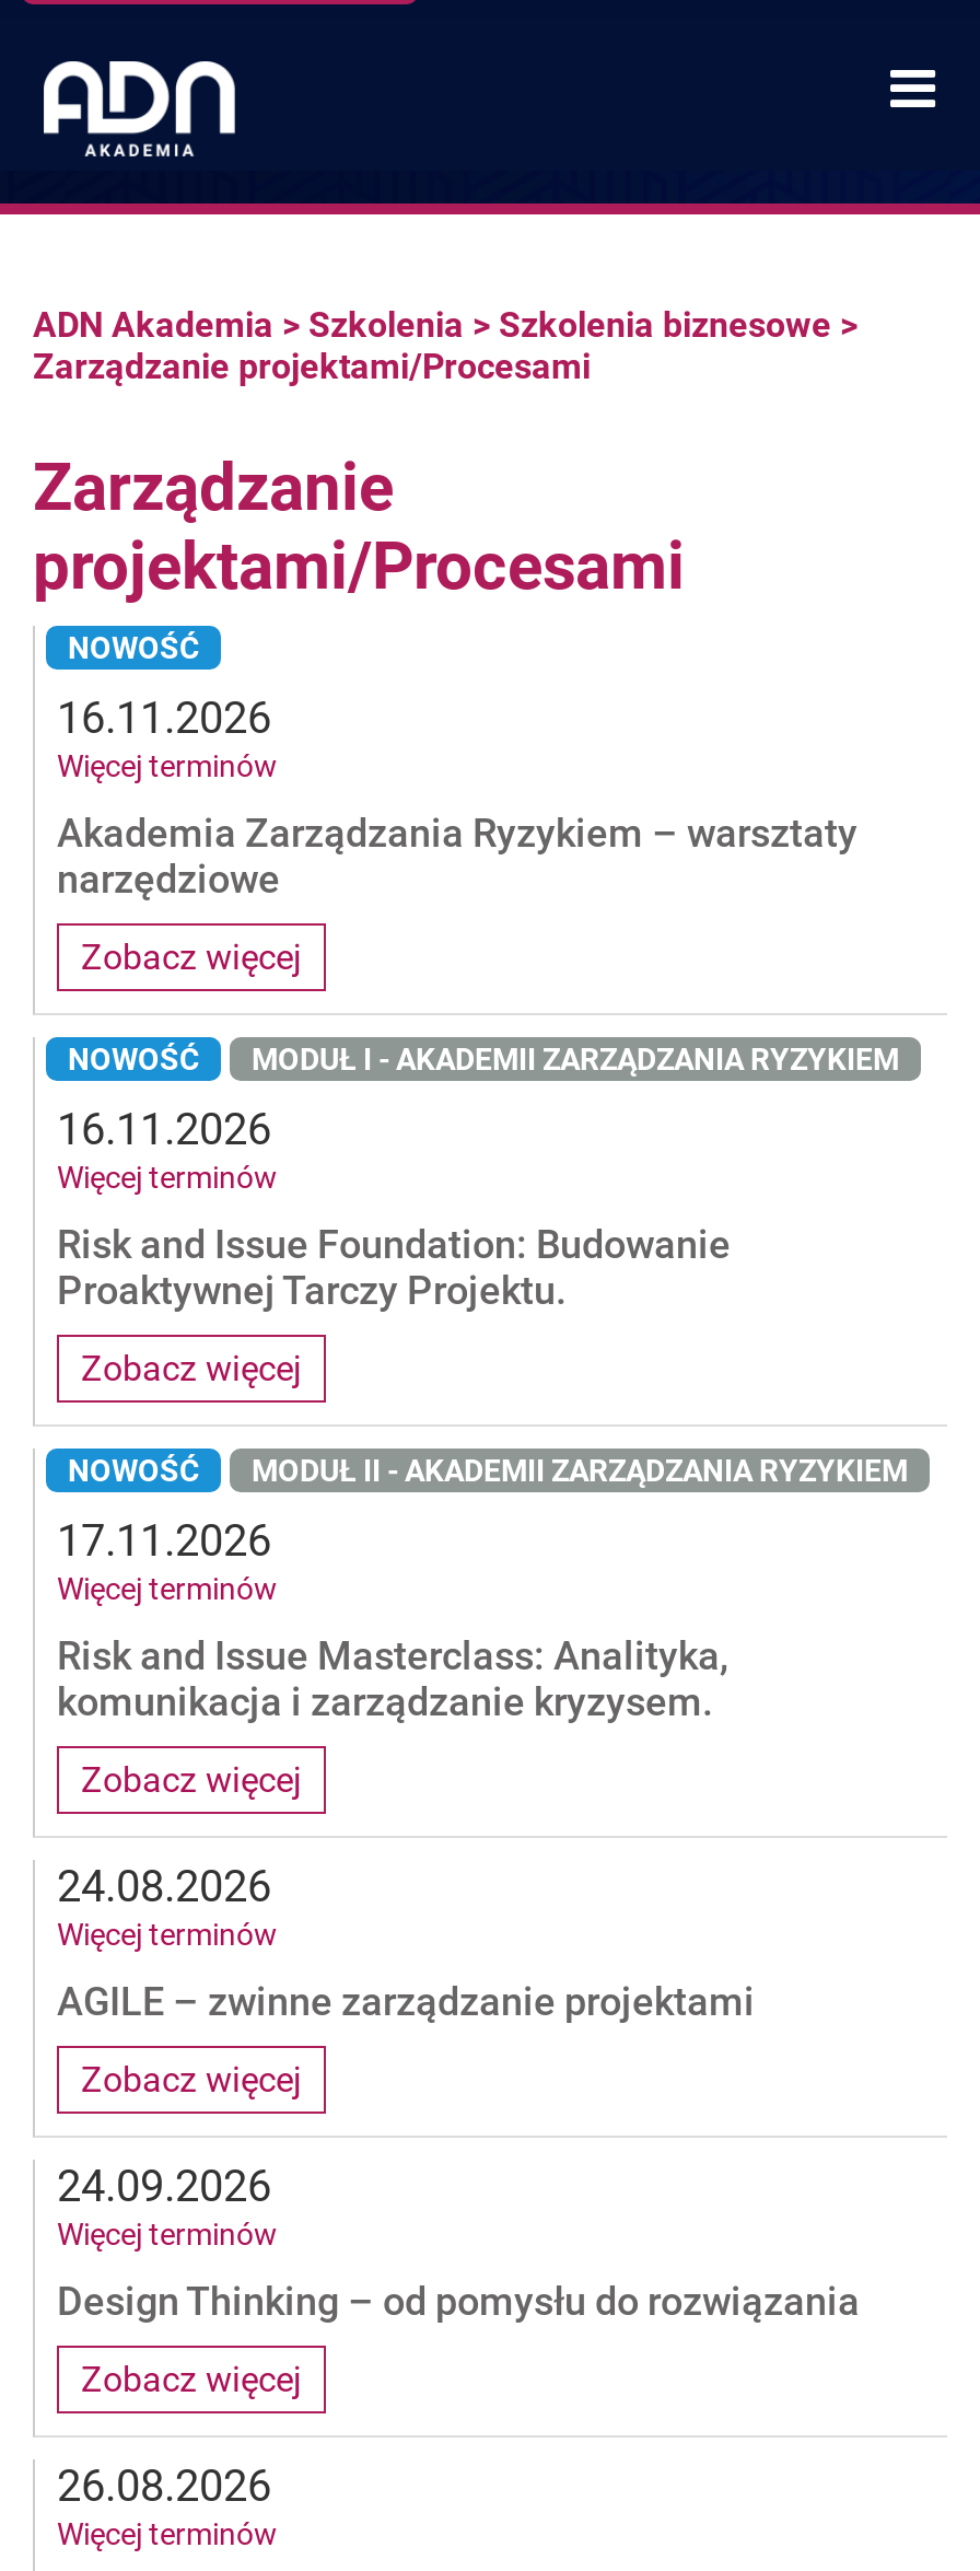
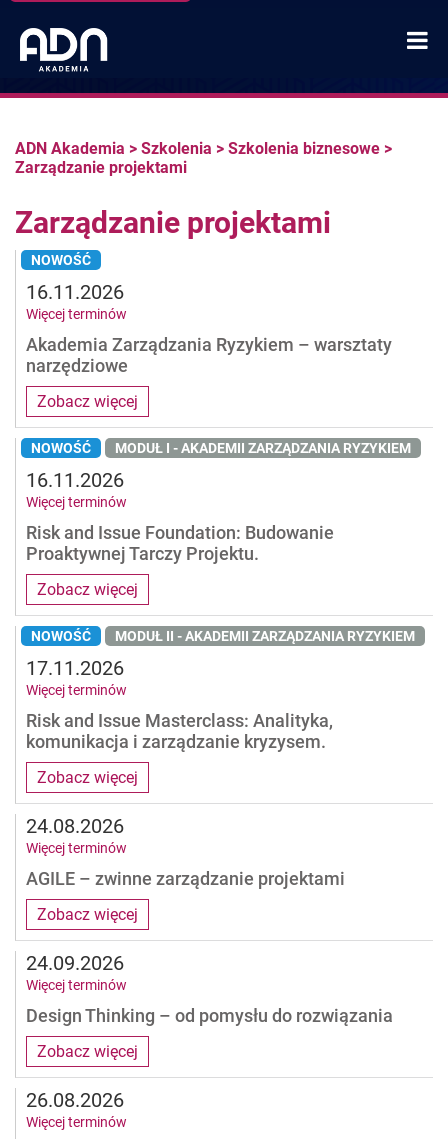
[33,345,591,387] Zarządzanie projektami/Procesami -> [15,158,187,177] Zarządzanie projektami
[33,448,685,603] Zarządzanie | projektami/Procesami -> [15,205,331,240] Zarządzanie projektami

